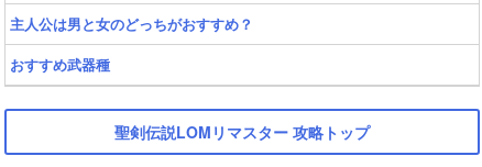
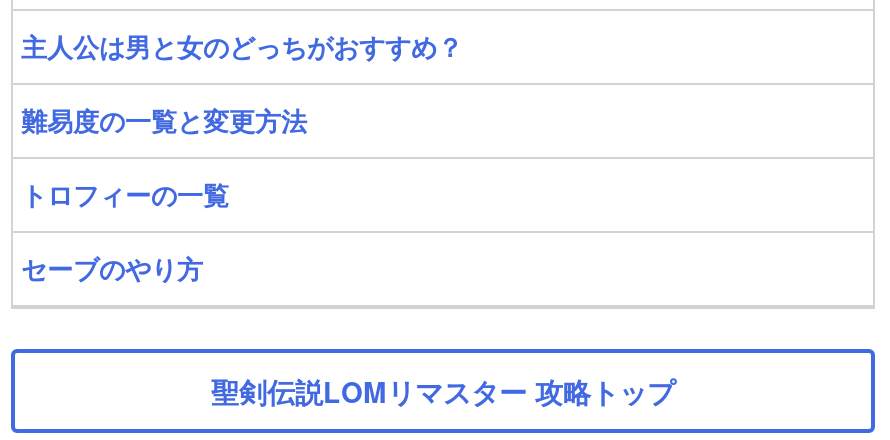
[10,54,110,75] おすすめ武器種 -> [21,101,307,287] 難易度の一覧と変更方法 | トロフィーの一覧 | セーブのやり方

